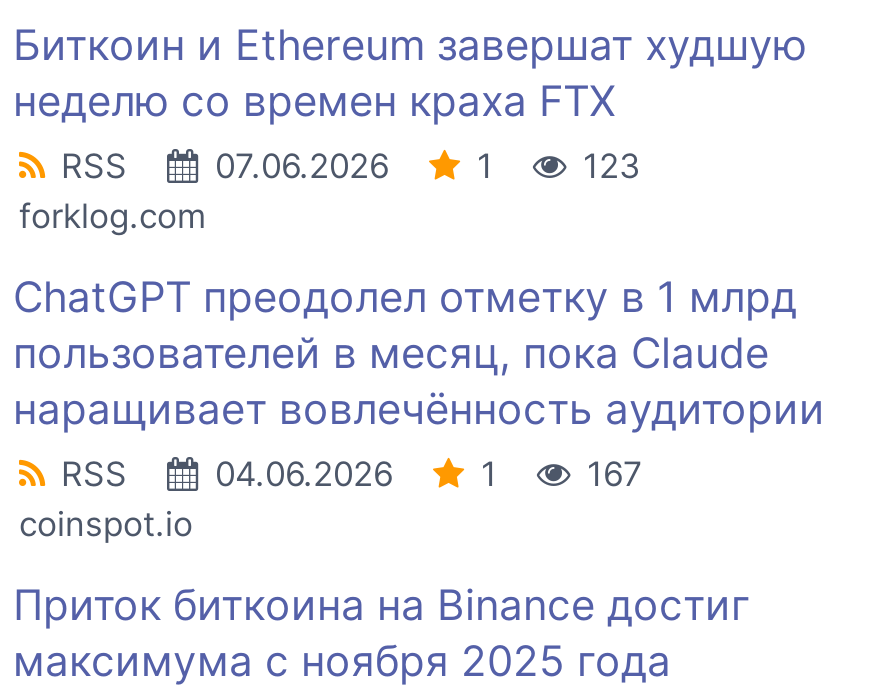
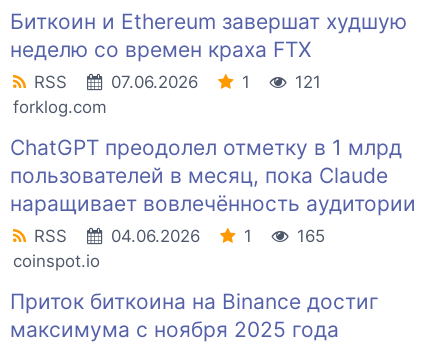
[51,147,641,187] RSS 07.06.2026 1 123 -> [29,72,321,92] RSS 07.06.2026 1 121
[51,455,643,495] RSS 04.06.2026 1 167 -> [29,226,325,246] RSS 04.06.2026 1 165

